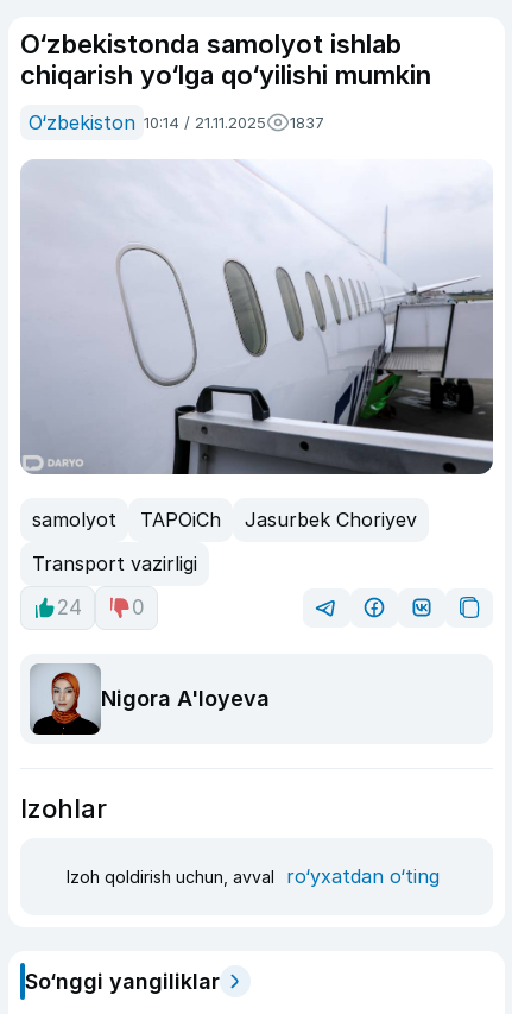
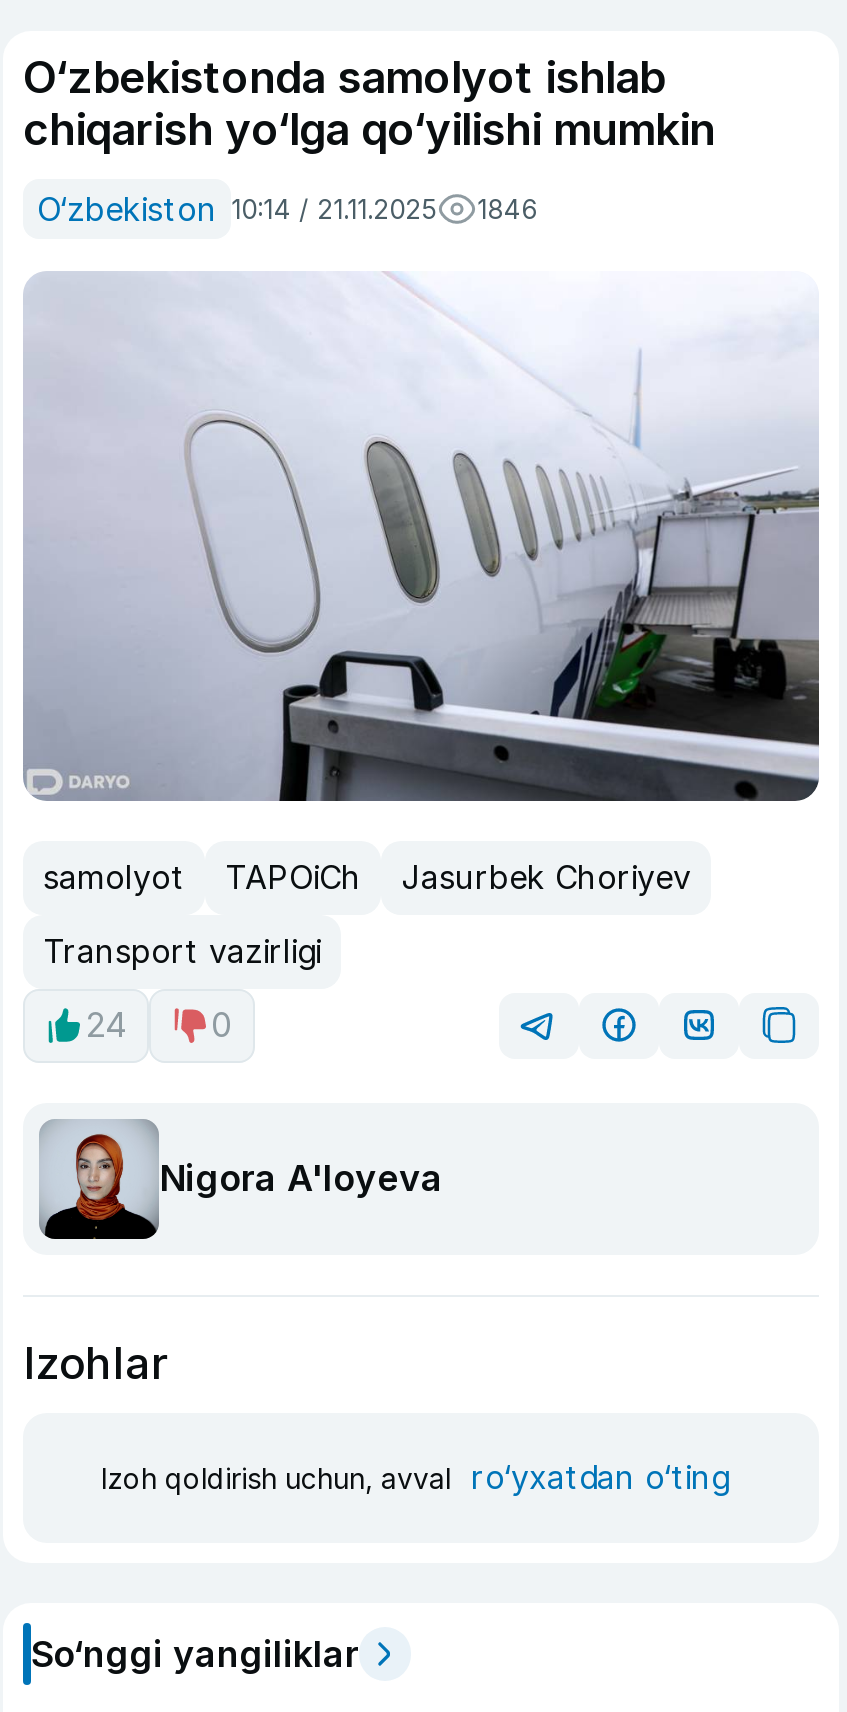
[29,111,324,134] O‘zbekiston 10:14 / 21.11.2025 1837 -> [37,189,537,229] O‘zbekiston 10:14 / 21.11.2025 1846

